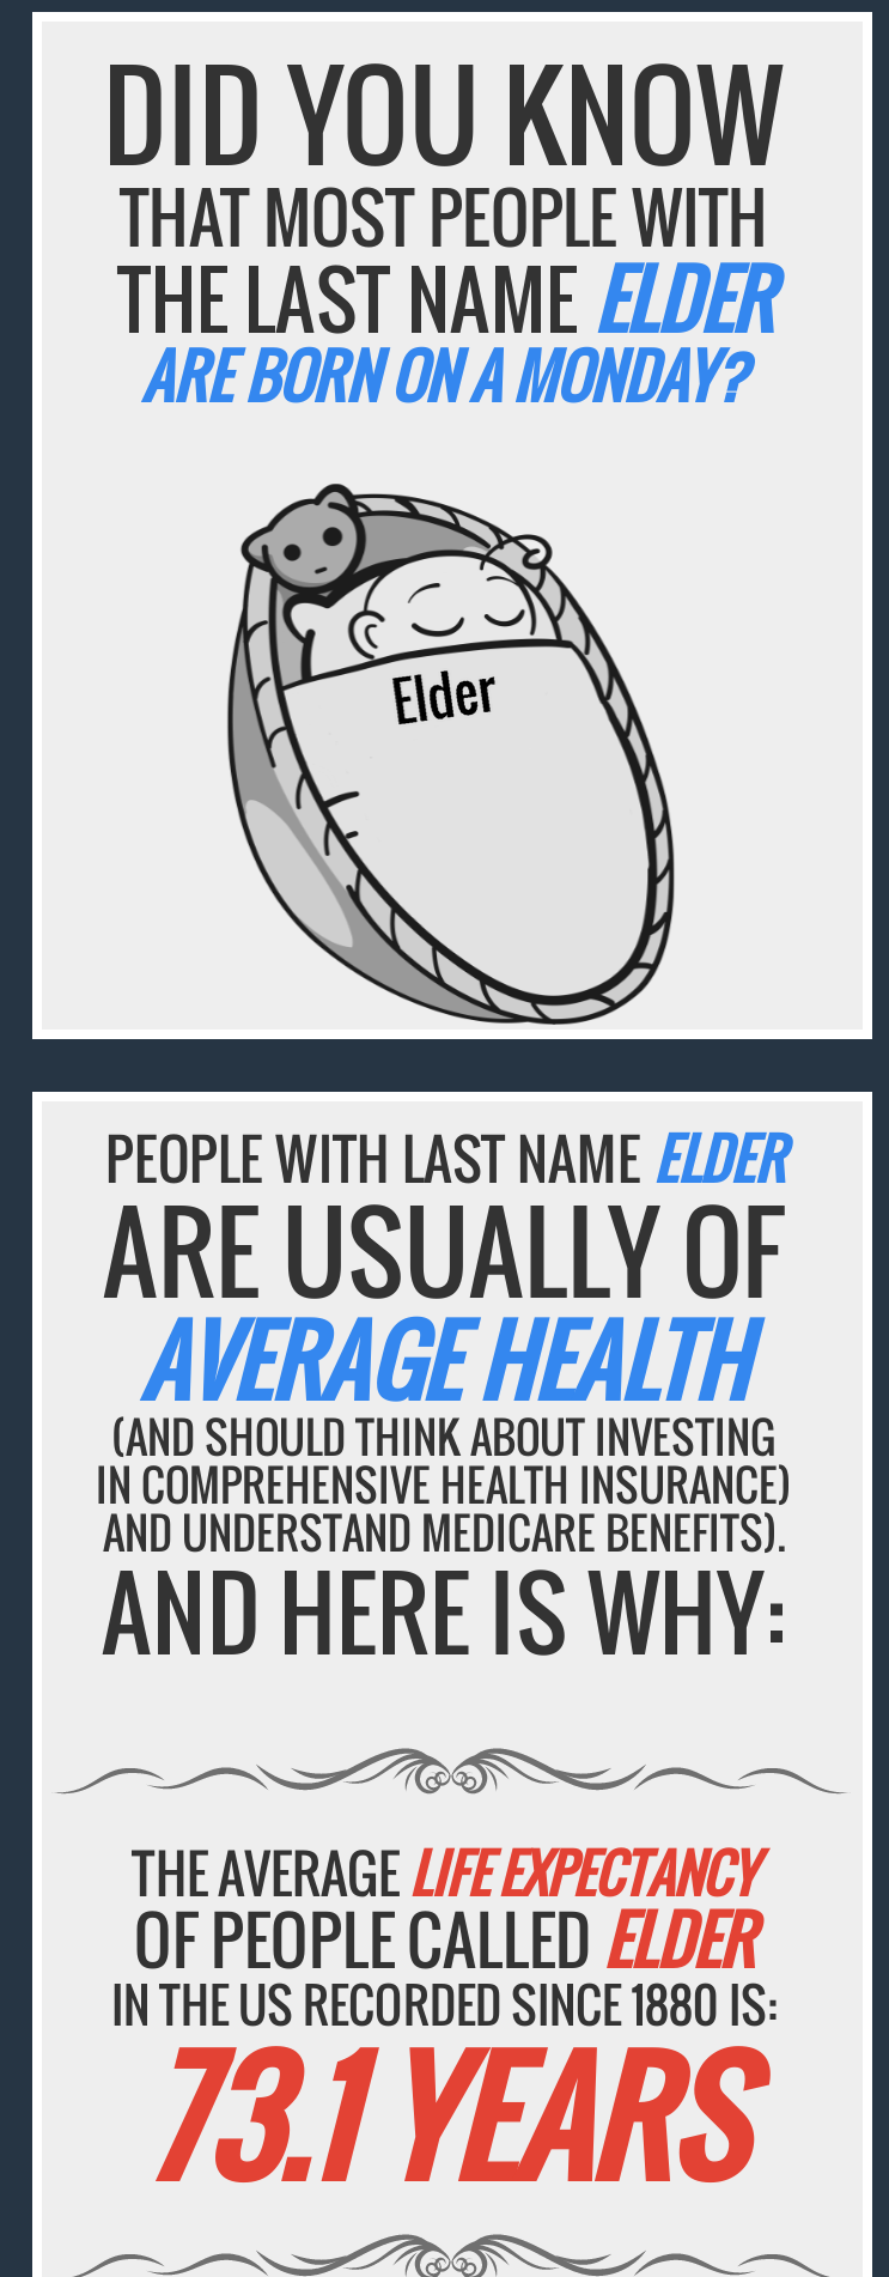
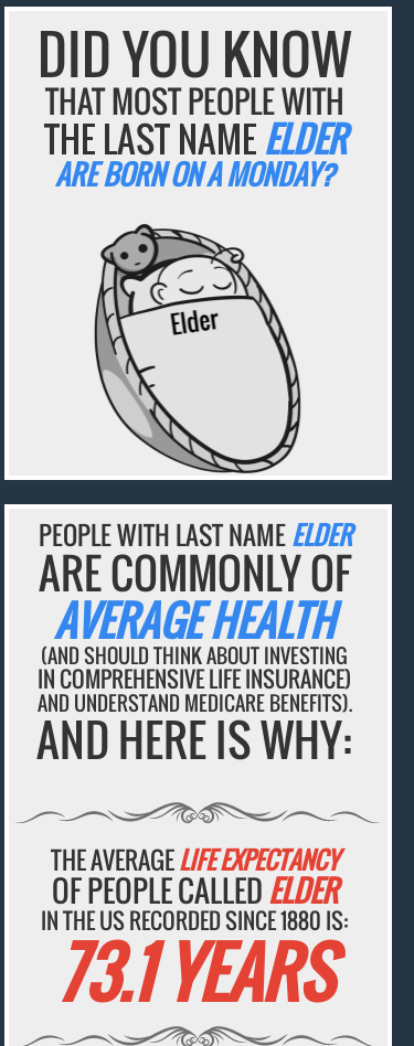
[103,1171,785,1329] ARE USUALLY OF -> [38,542,351,604] ARE COMMONLY OF
[96,1454,792,1516] IN COMPREHENSIVE HEALTH INSURANCE) -> [38,662,351,695] IN COMPREHENSIVE LIFE INSURANCE)

